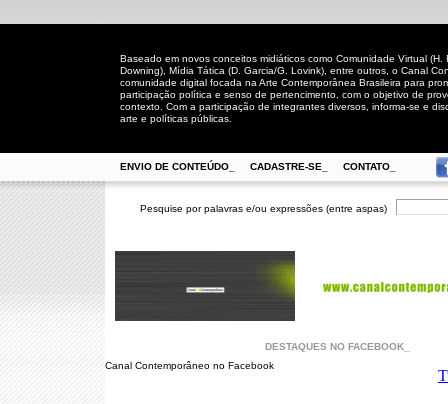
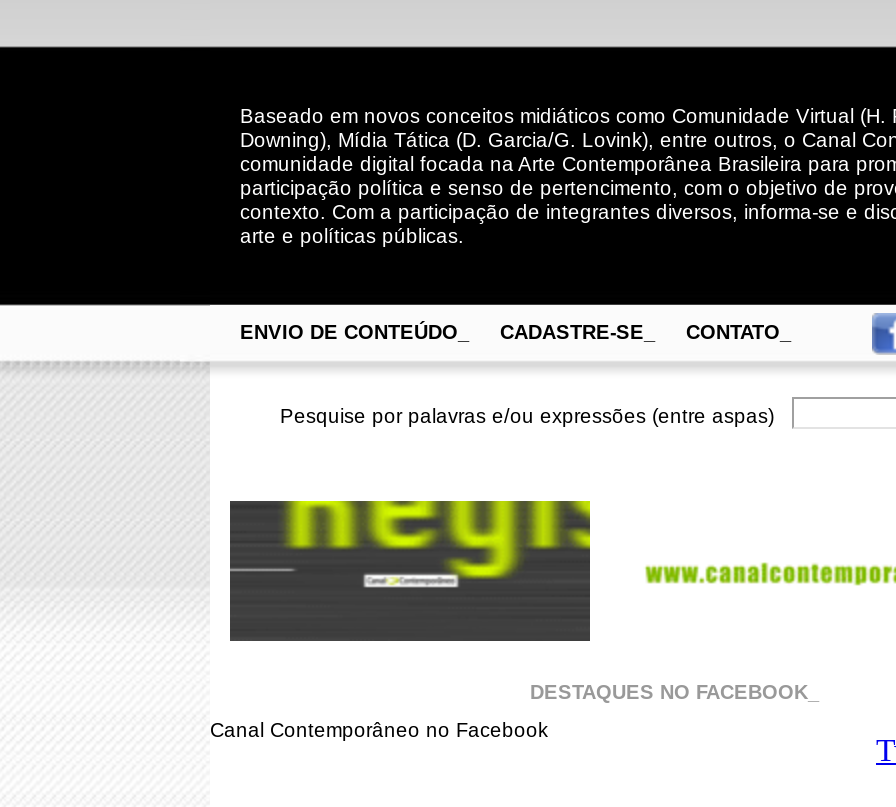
[143,250,296,296] [image] -> [234,499,592,589] [image]

